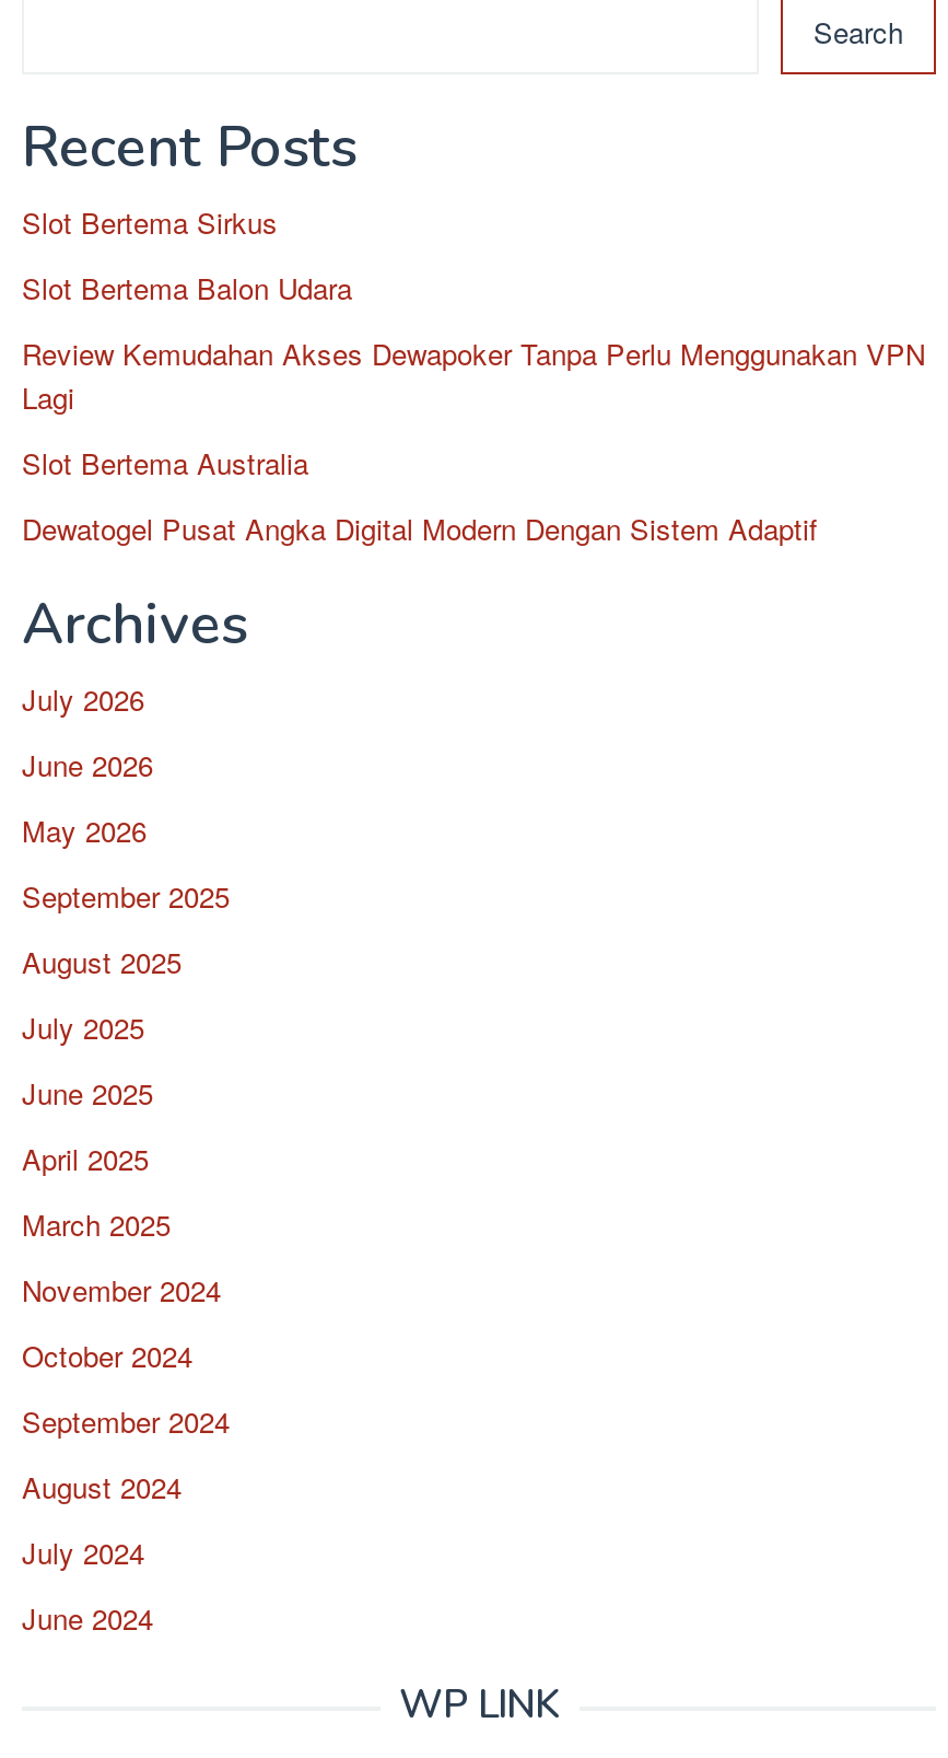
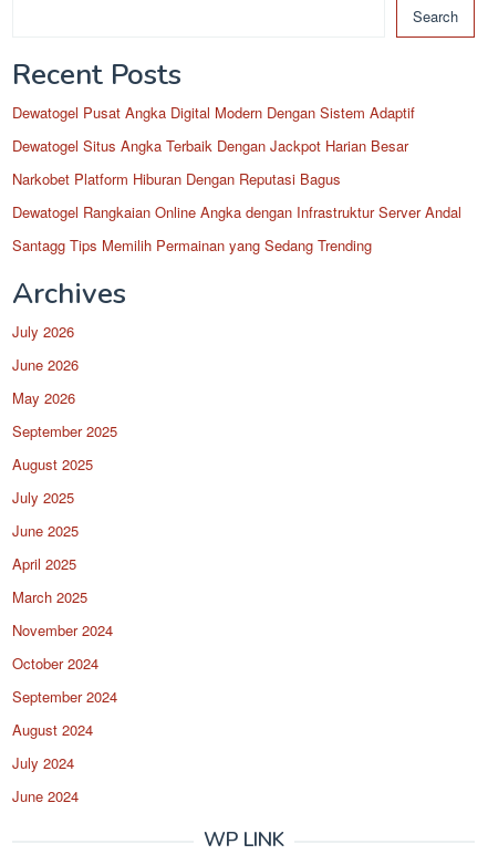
[22,201,925,484] Slot Bertema Sirkus | Slot Bertema Balon Udara | Review Kemudahan Akses Dewapoker Tanpa Perlu Menggunakan VPN | Lagi | Slot Bertema Australia -> none
moved [22,508,818,549] -> [12,102,415,123]: Dewatogel Pusat Angka Digital Modern Dengan Sistem Adaptif
none -> [12,135,461,256] Dewatogel Situs Angka Terbaik Dengan Jackpot Harian Besar | Narkobet Platform Hiburan Dengan Reputasi Bagus | Dewatogel Rangkaian Online Angka dengan Infrastruktur Server Andal | Santagg Tips Memilih Permainan yang Sedang Trending

